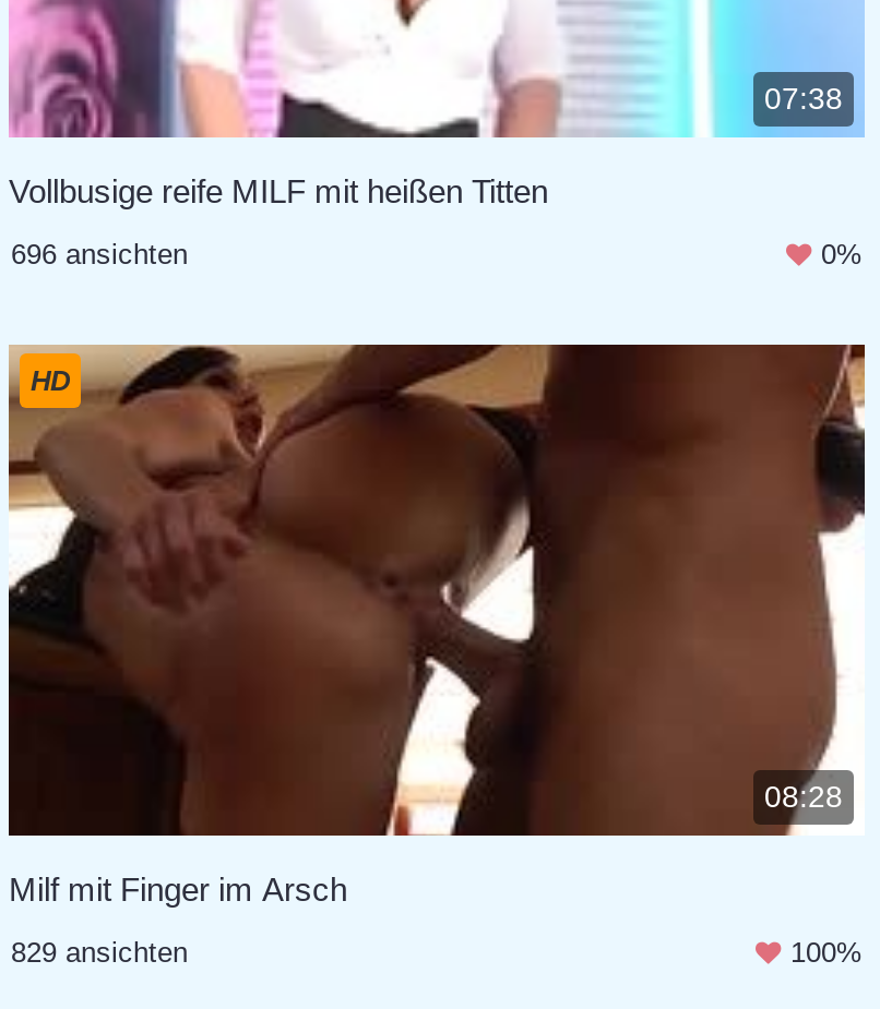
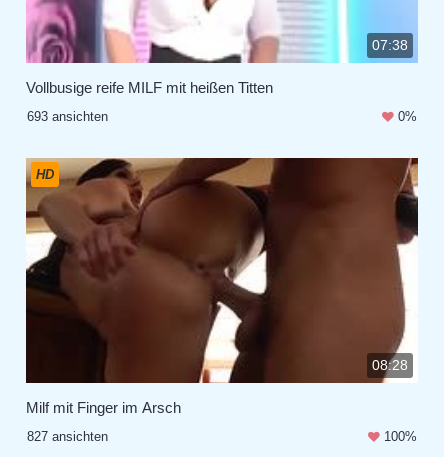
[11,239,188,271] 696 ansichten -> [27,109,108,124] 693 ansichten
[11,935,188,968] 829 ansichten -> [27,429,108,444] 827 ansichten

